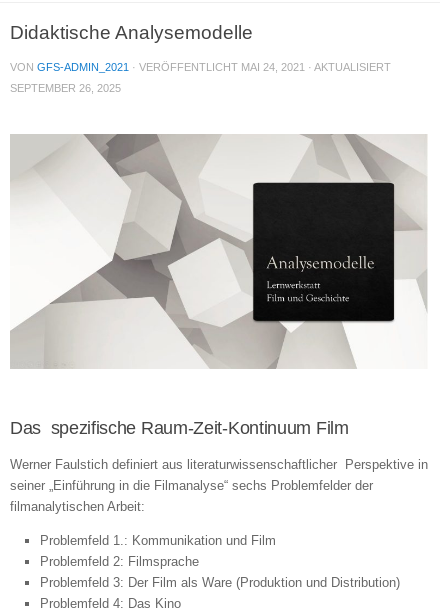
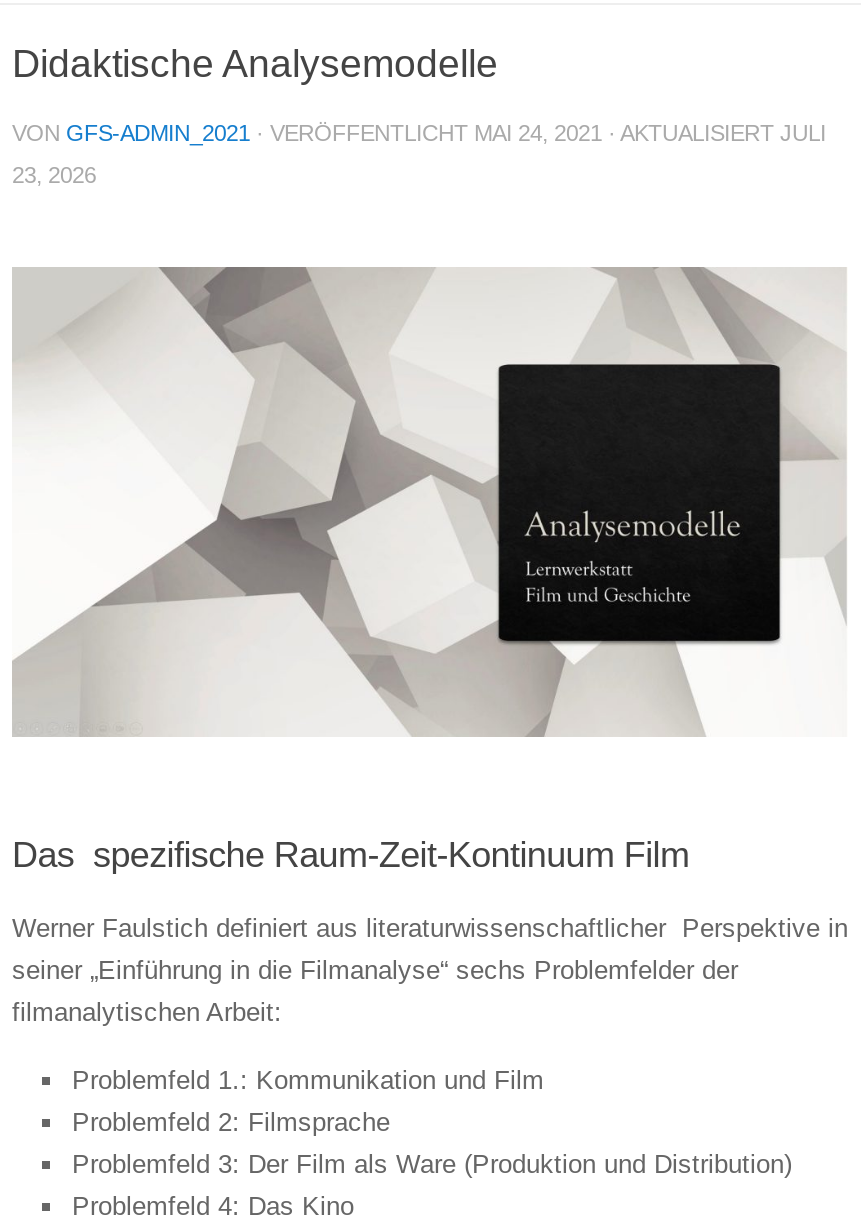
[10,61,391,73] VON GFS-ADMIN_2021 · VERÖFFENTLICHT MAI 24, 2021 · AKTUALISIERT -> [12,121,826,145] VON GFS-ADMIN_2021 · VERÖFFENTLICHT MAI 24, 2021 · AKTUALISIERT JULI
[10,82,121,94] SEPTEMBER 26, 2025 -> [12,163,96,187] 23, 2026

